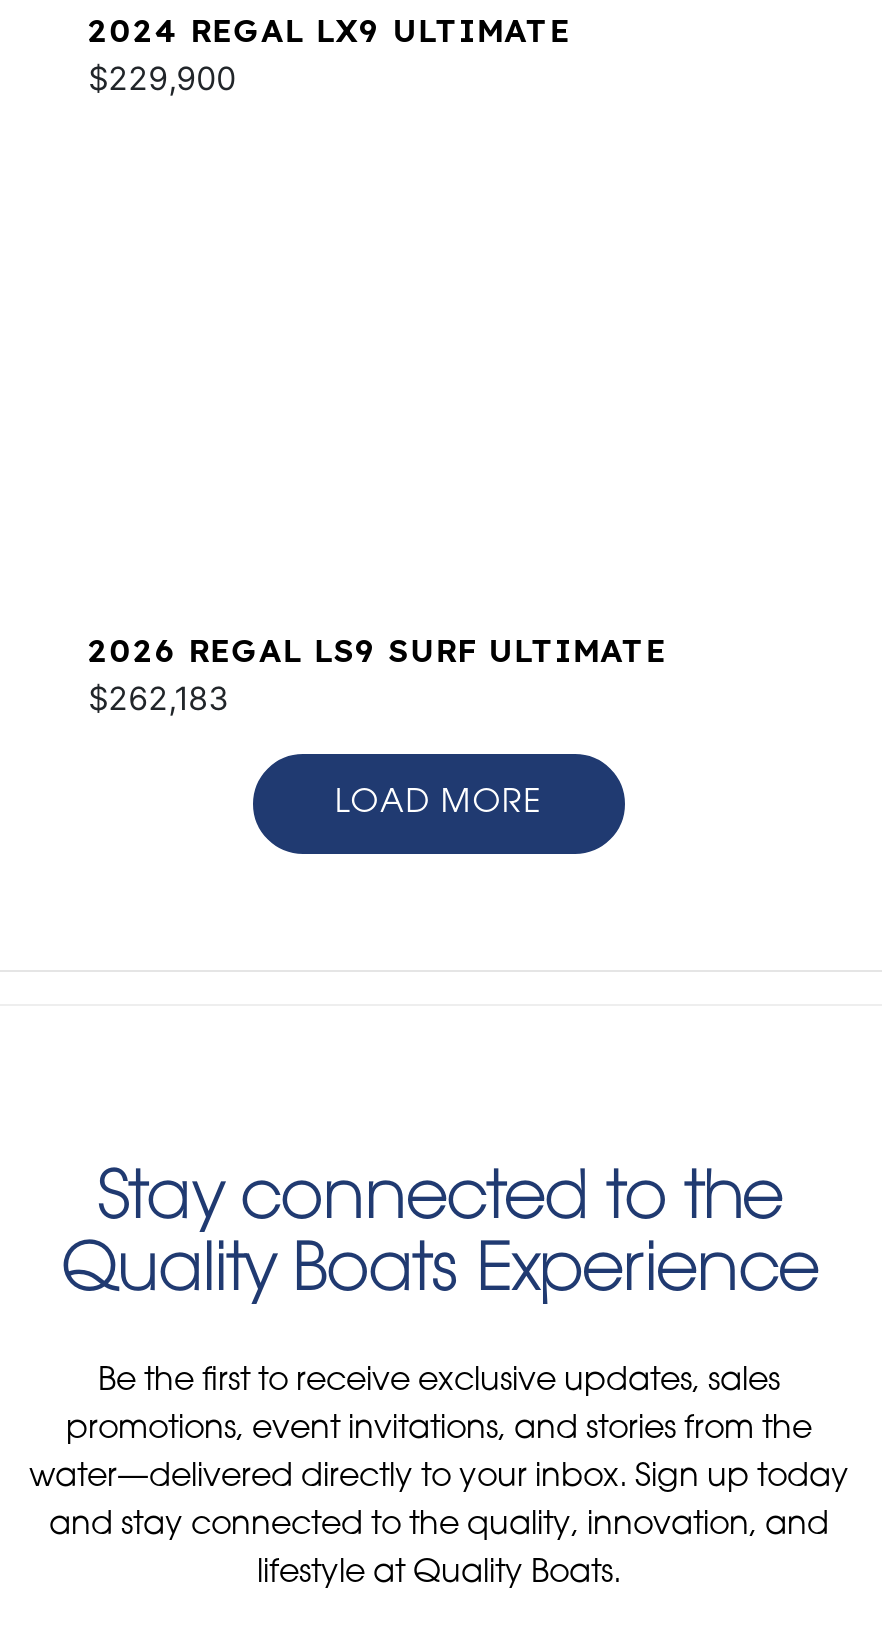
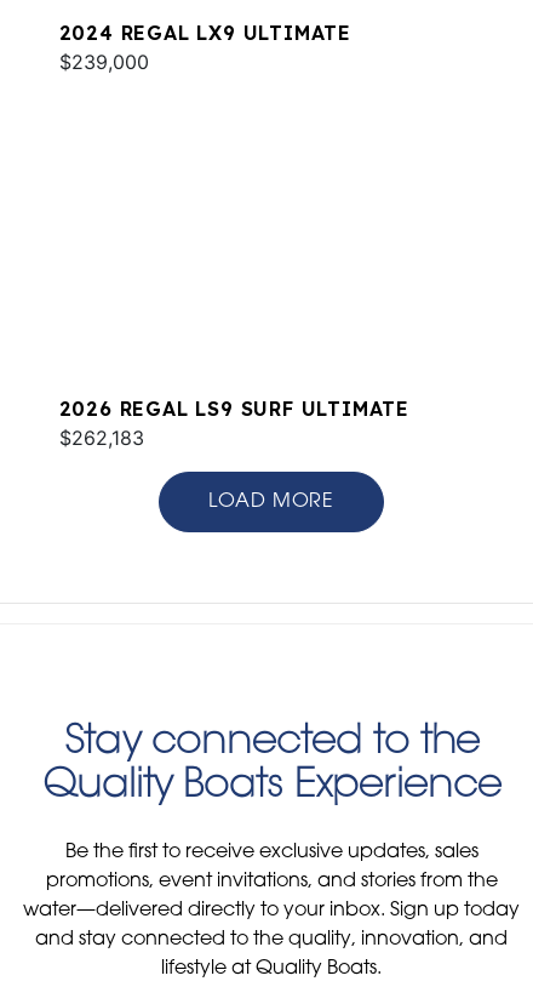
[88,58,236,98] $229,900 -> [59,49,149,74] $239,000

